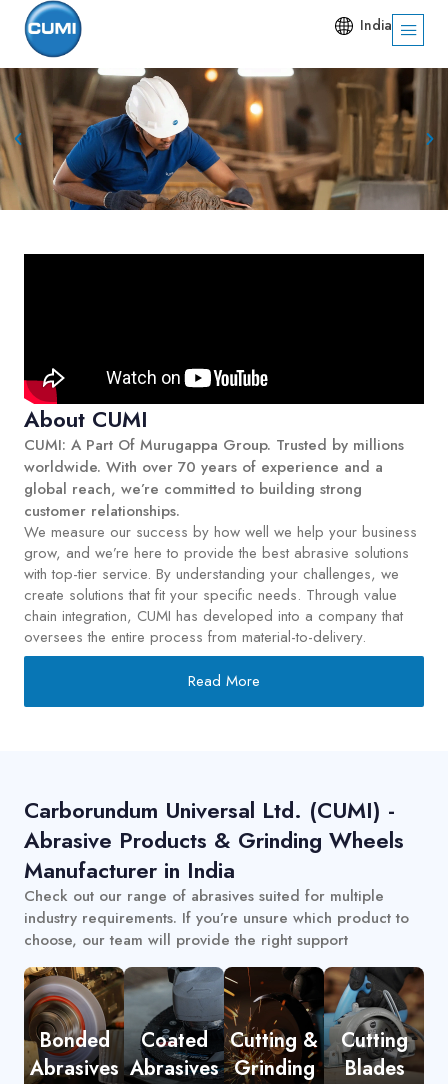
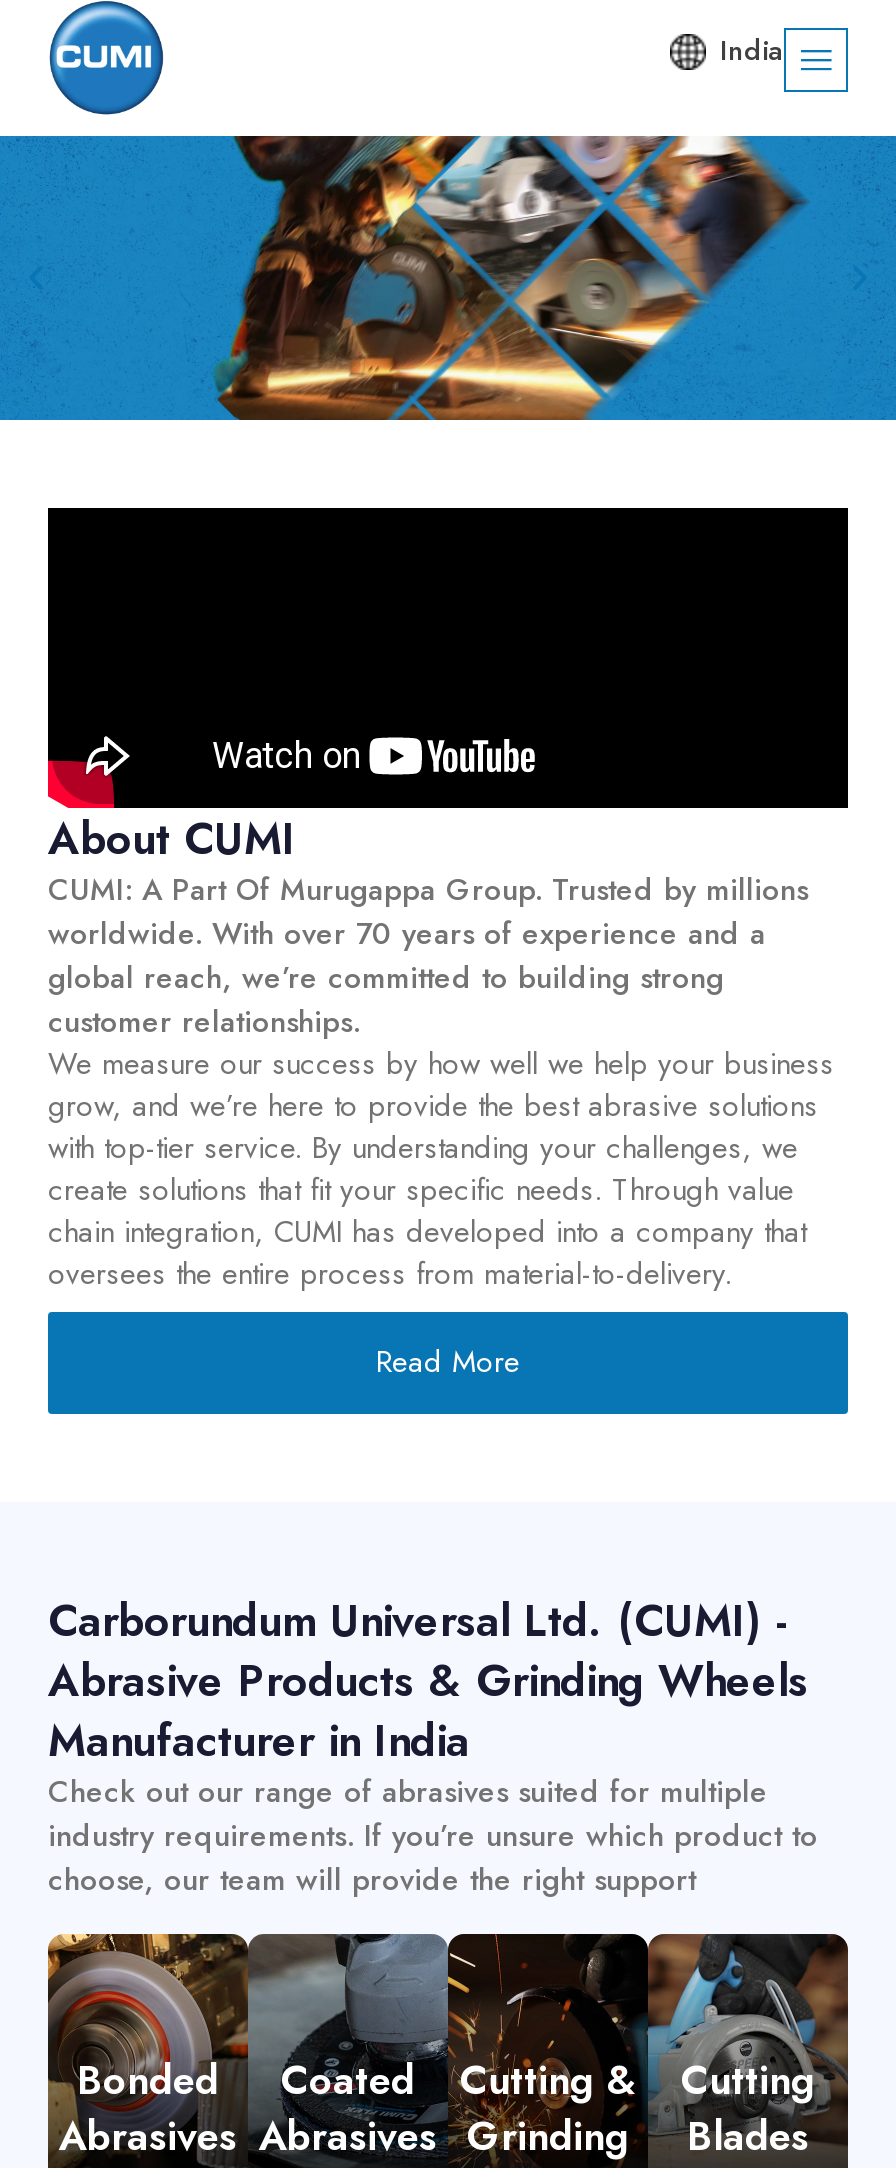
[3,67,445,211] [image] -> [6,134,890,422] [image]

